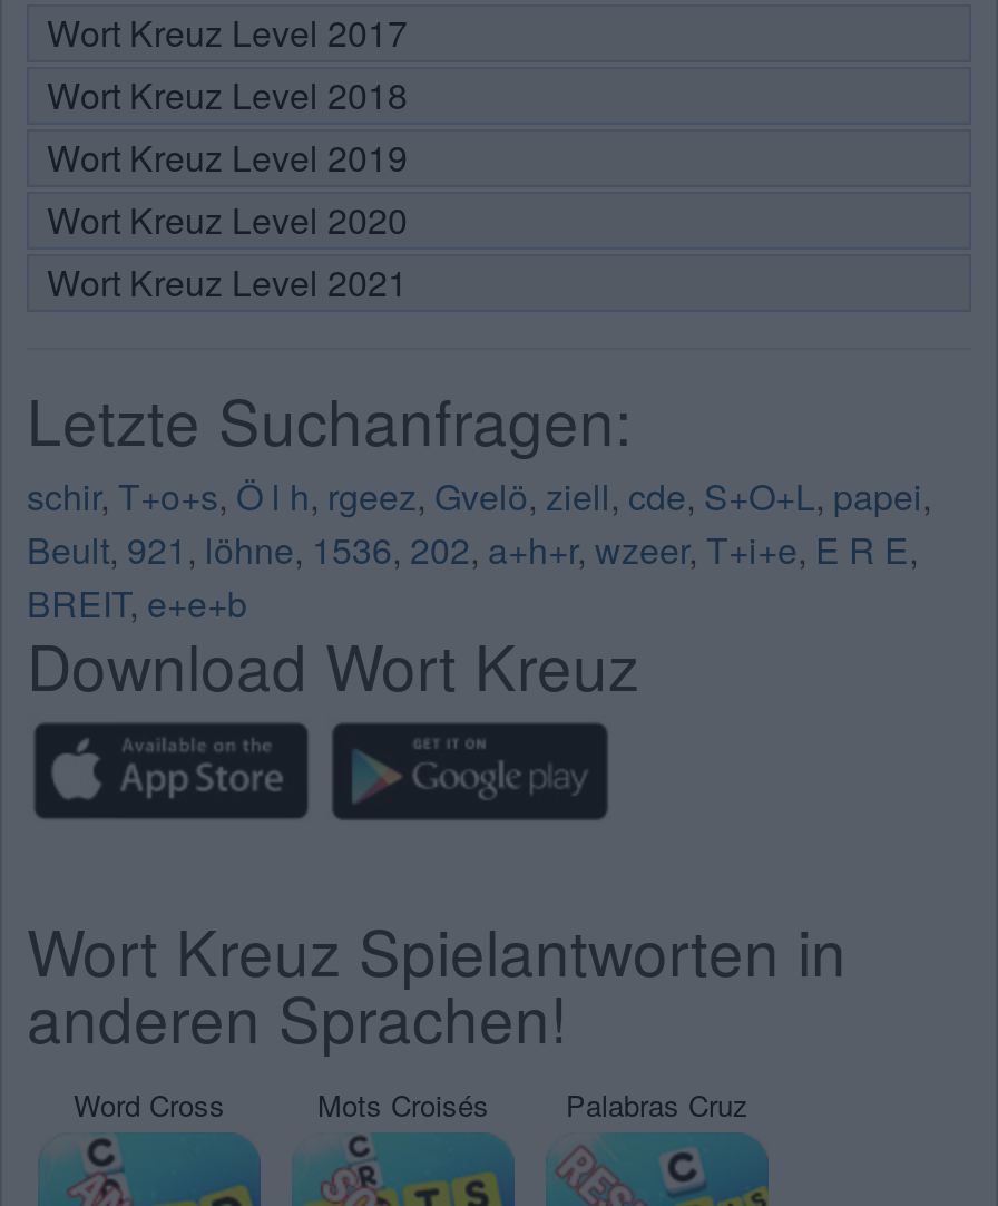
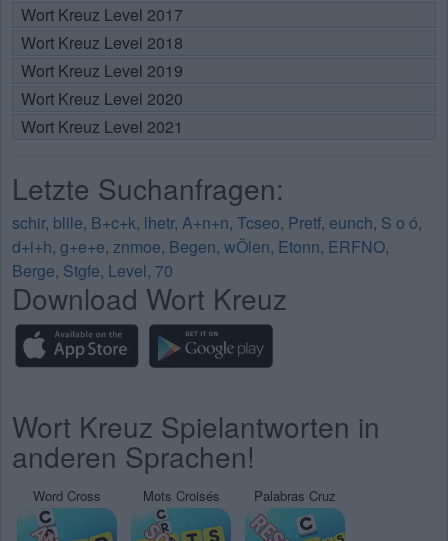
[27,470,931,629] schir, T+o+s, Ö l h, rgeez, Gvelö, ziell, cde, S+O+L, papei, | Beult, 921, löhne, 1536, 202, a+h+r, wzeer, T+i+e, E R E, | BREIT, e+e+b -> [12,211,422,282] schir, blile, B+c+k, lhetr, A+n+n, Tcseo, Pretf, eunch, S o ó, | d+i+h, g+e+e, znmoe, Begen, wÖlen, Etonn, ERFNO, | Berge, Stgfe, Level, 70

